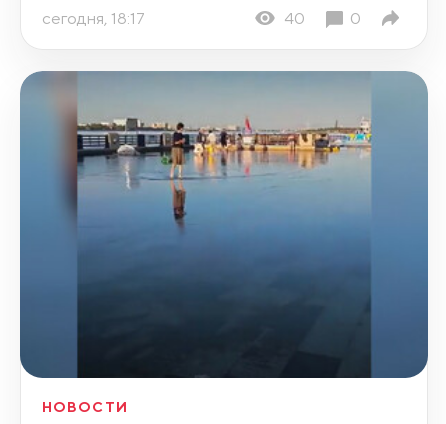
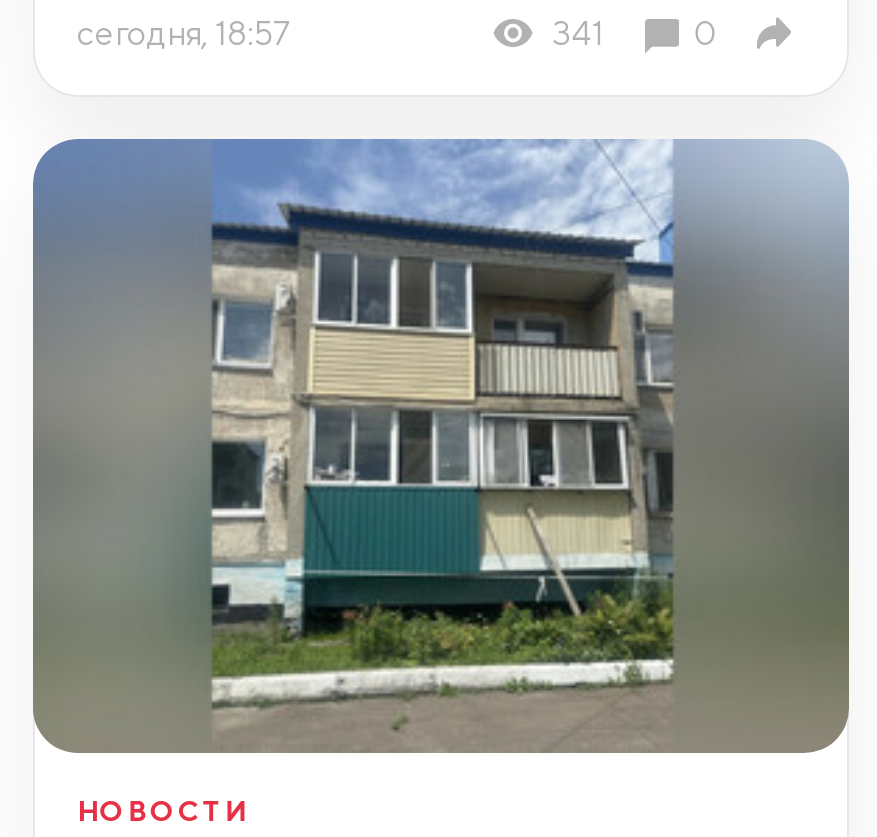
[42,8,305,28] сегодня, 18:17 | 40 -> [77,13,604,53] сегодня, 18:57 | 341
[20,71,428,379] [image] -> [33,139,849,755] [image]

